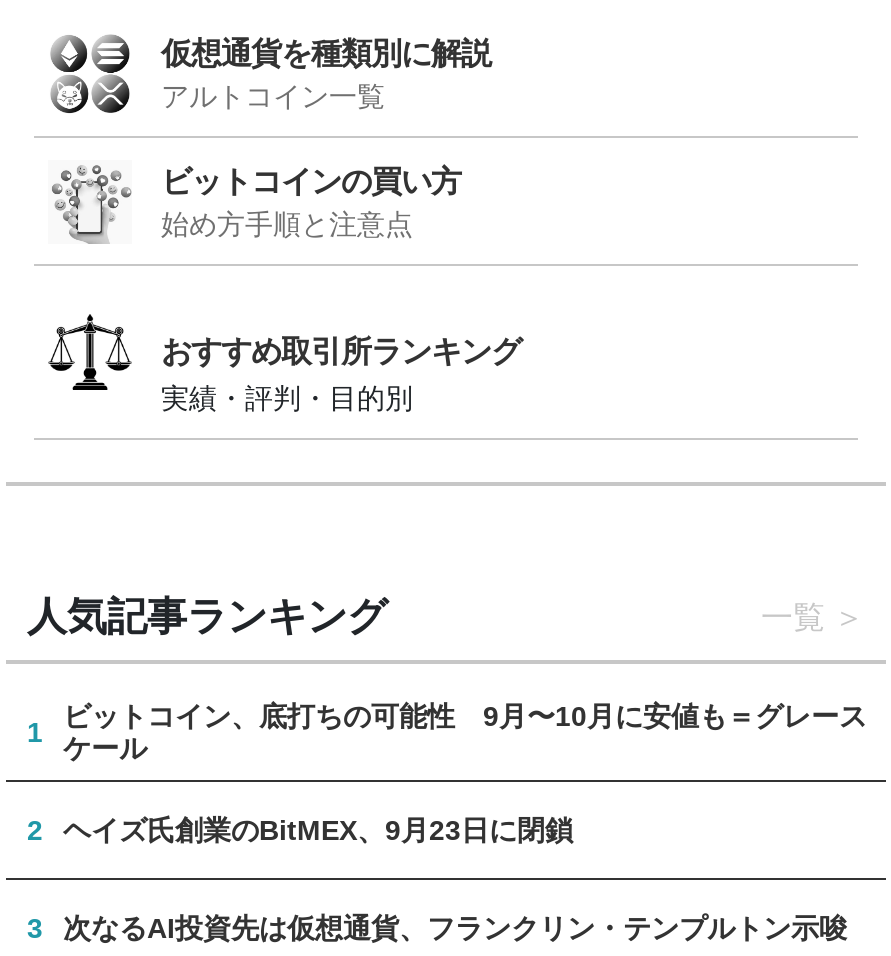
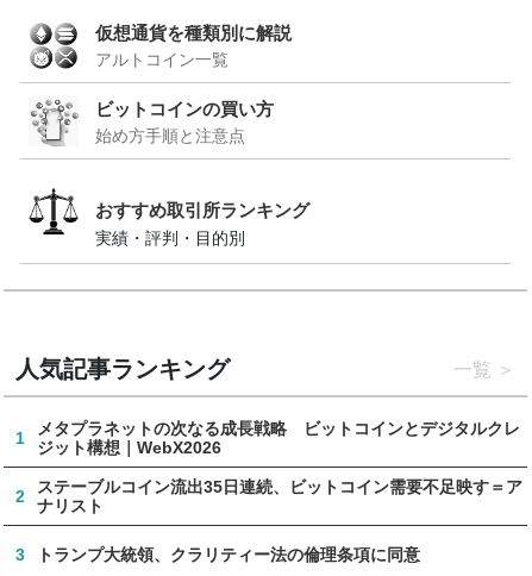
[63,701,867,765] ビットコイン、底打ちの可能性 9月〜10月に安値も＝グレース | ケール -> [37,418,521,457] メタプラネットの次なる成長戦略 ビットコインとデジタルクレ | ジット構想｜WebX2026
[63,815,573,847] ヘイズ氏創業のBitMEX、9月23日に閉鎖 -> [37,477,523,515] ステーブルコイン流出35日連続、ビットコイン需要不足映す＝ア | ナリスト
[63,913,847,945] 次なるAI投資先は仮想通貨、フランクリン・テンプルトン示唆 -> [37,545,421,564] トランプ大統領、クラリティー法の倫理条項に同意

